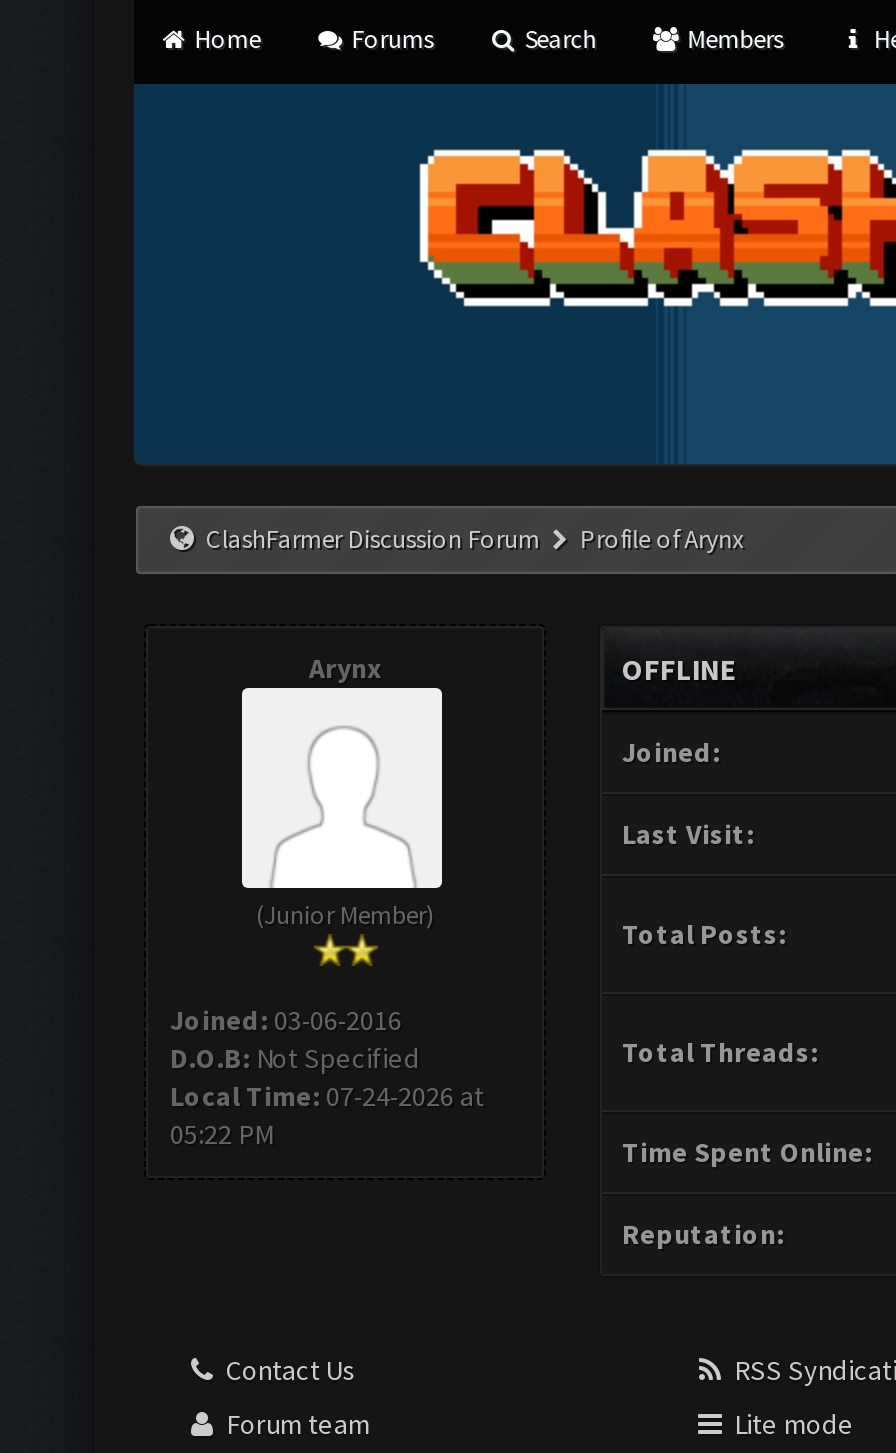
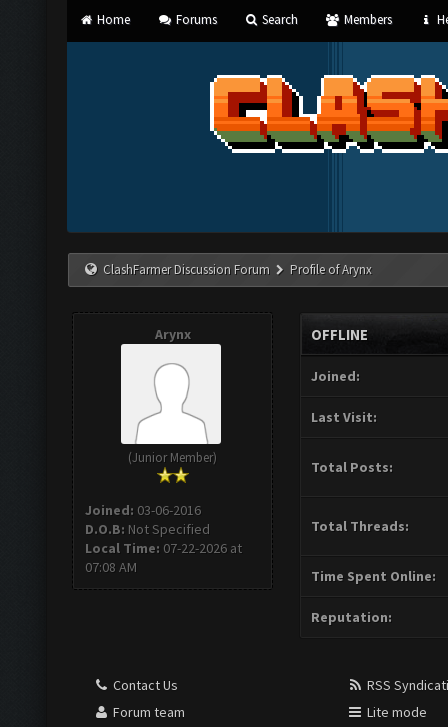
[170,1078,484,1152] Local Time: 07-24-2026 at | 05:22 PM -> [85,539,242,576] Local Time: 07-22-2026 at | 07:08 AM

